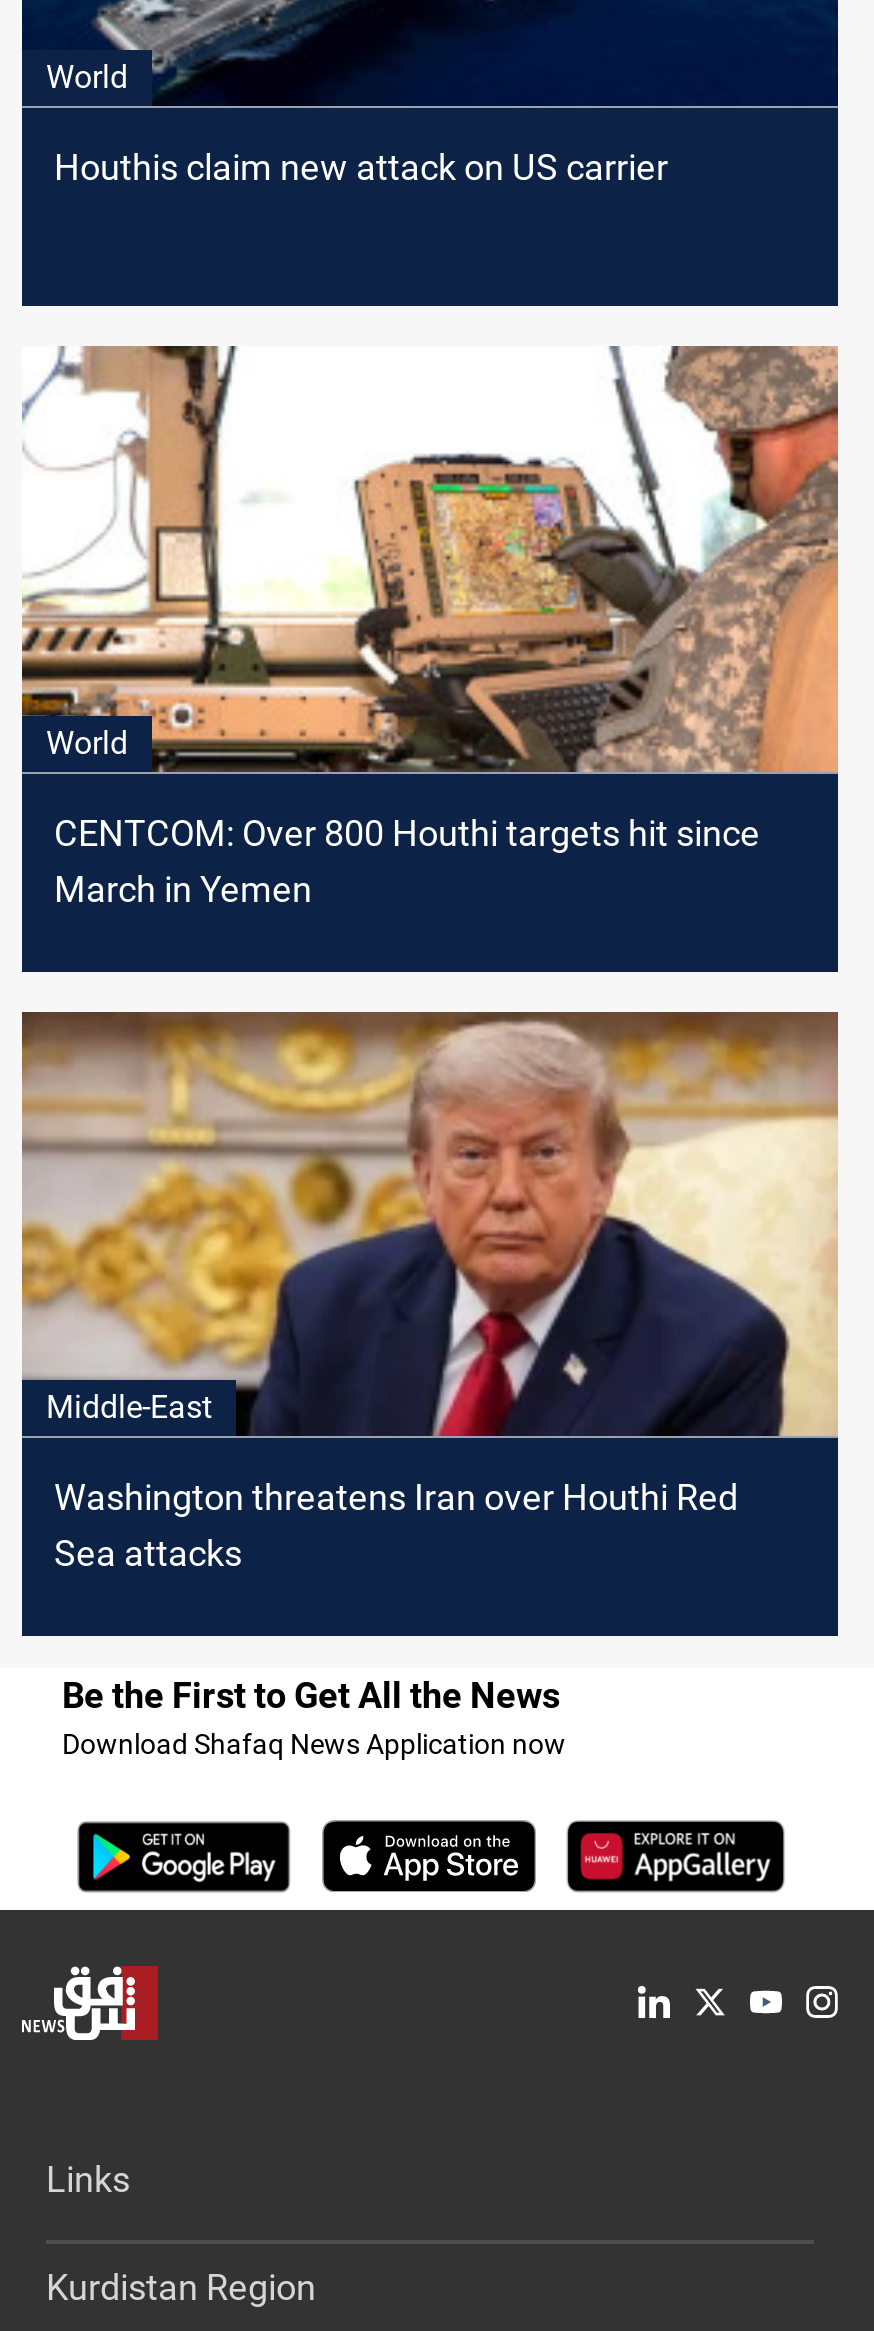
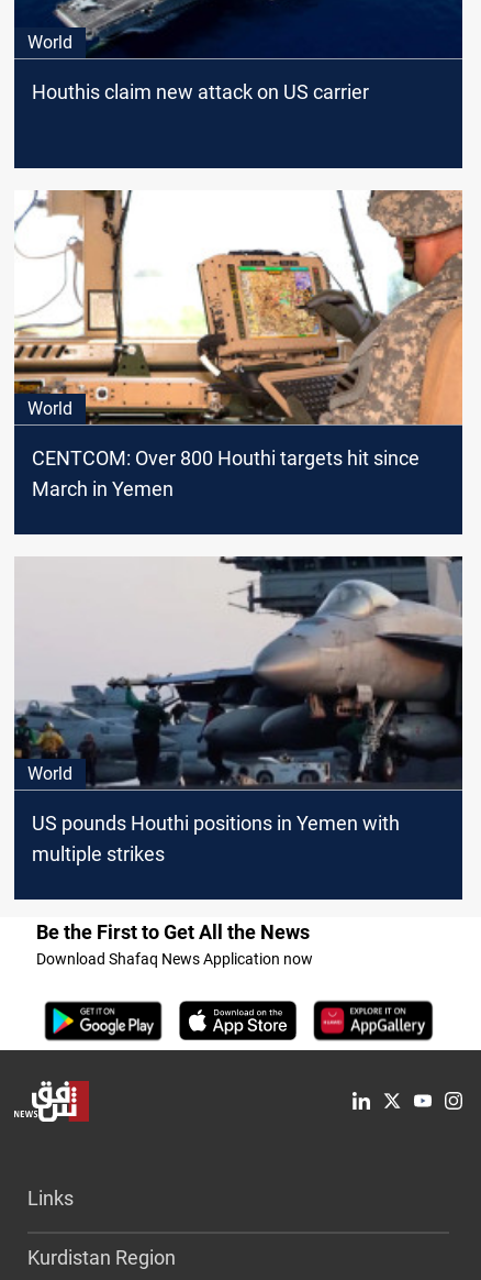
[20,1010,838,1438] [image] | Middle-East -> [13,555,463,790] [image] | World
[54,1476,738,1574] Washington threatens Iran over Houthi Red | Sea attacks -> [32,811,400,865] US pounds Houthi positions in Yemen with | multiple strikes

